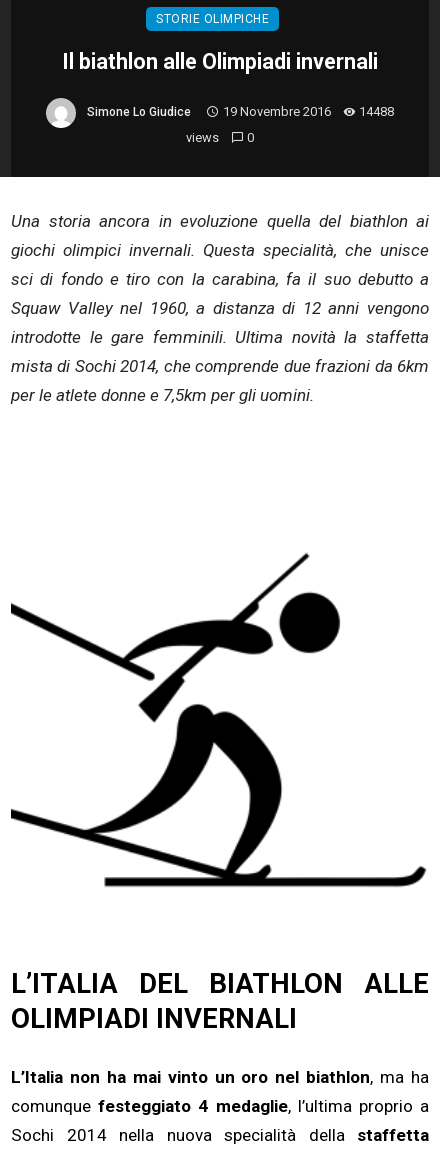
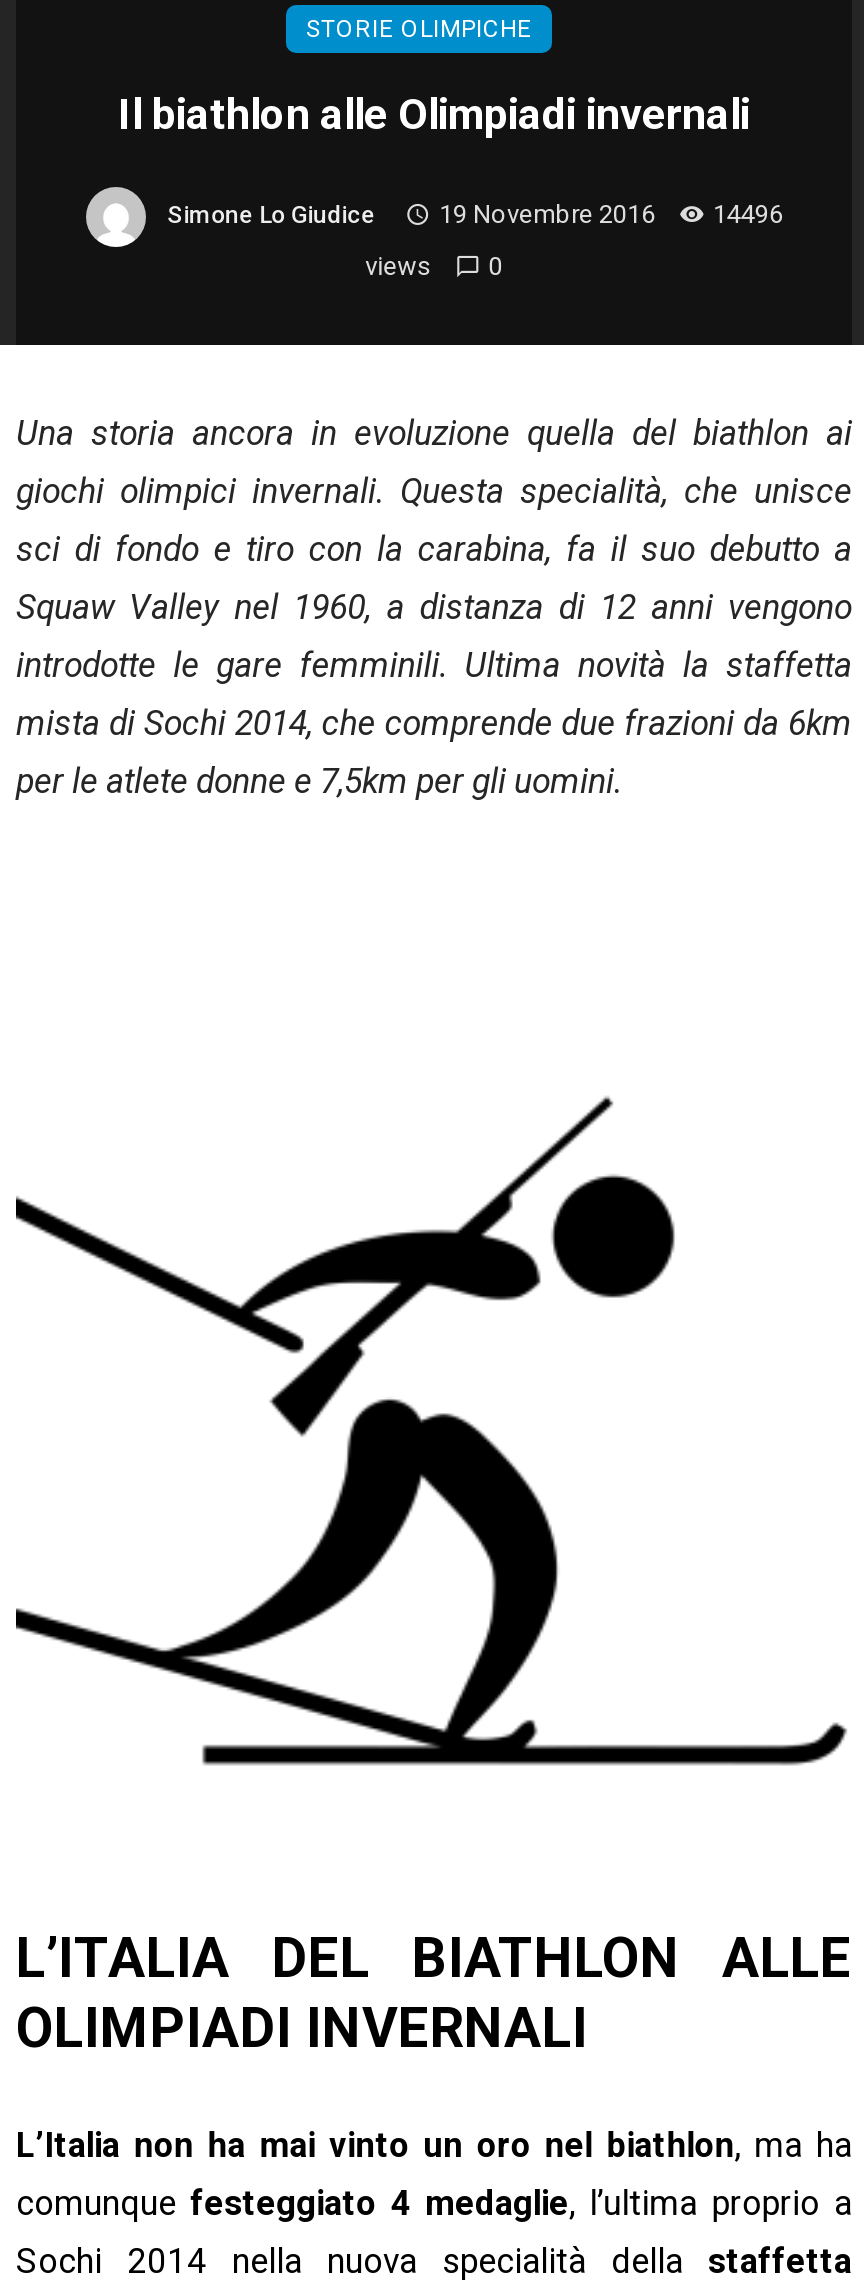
[222,104,394,119] 19 Novembre 2016 14488 -> [439,200,783,230] 19 Novembre 2016 14496

